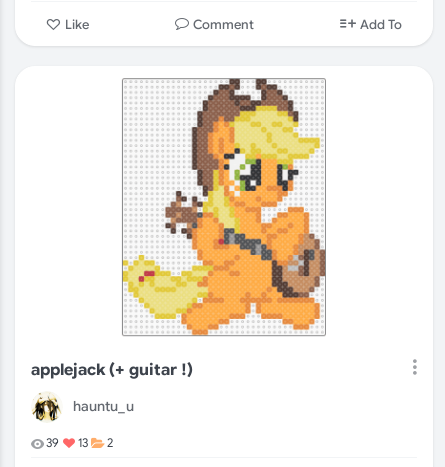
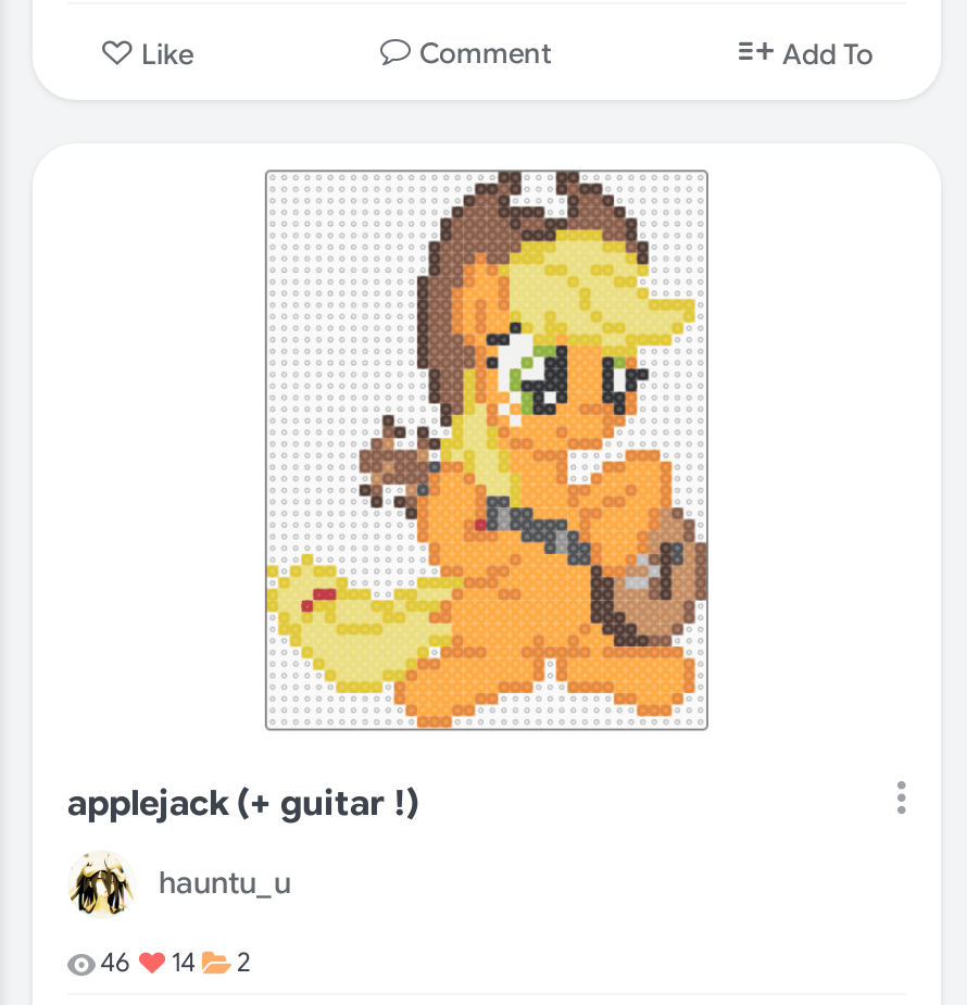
[46,435,59,450] 39 -> [100,946,130,979] 46
[78,435,88,450] 13 -> [172,946,196,979] 14

